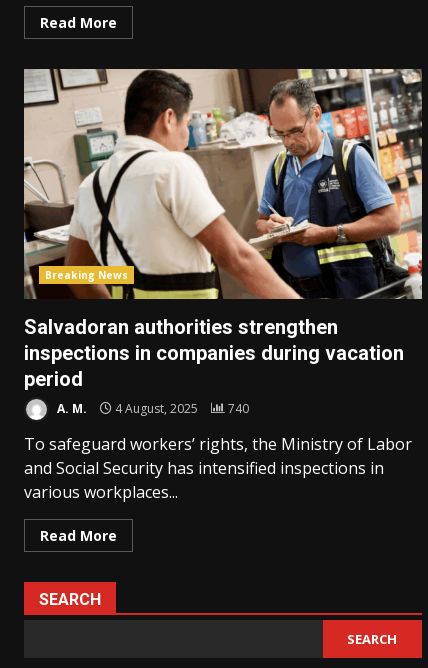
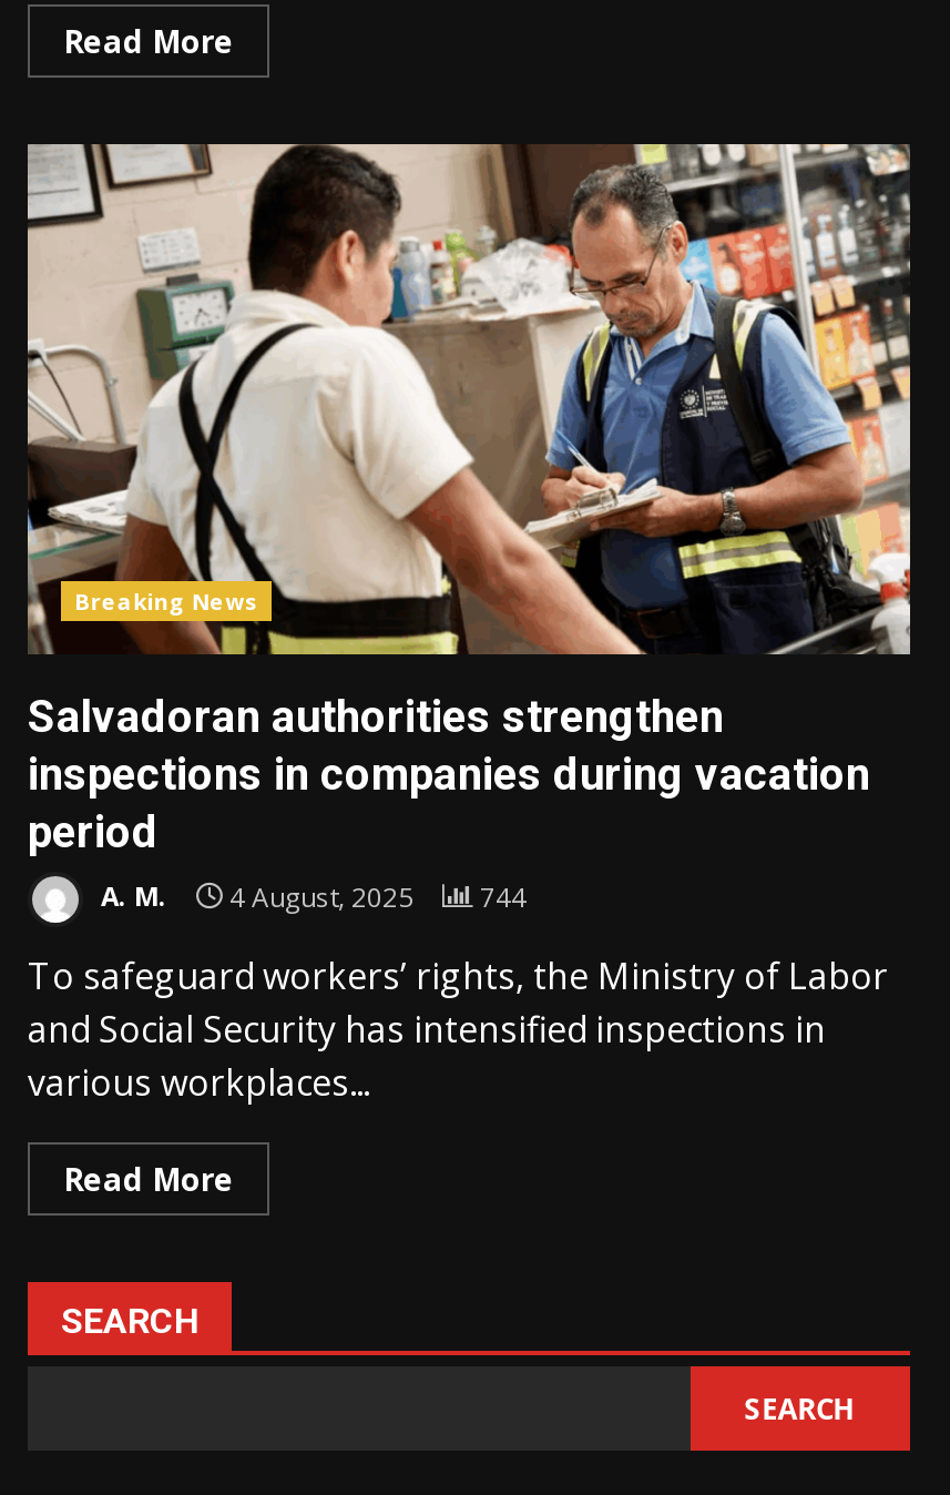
[54,400,249,417] A. M. 4 August, 2025 740 -> [94,878,527,916] A. M. 4 August, 2025 744

